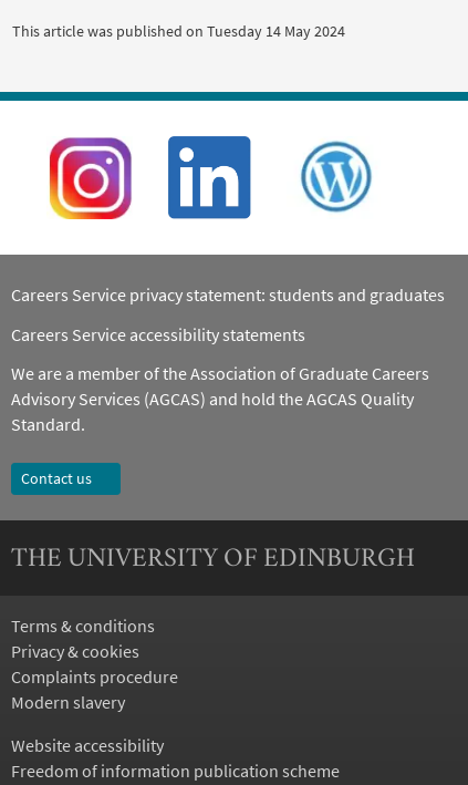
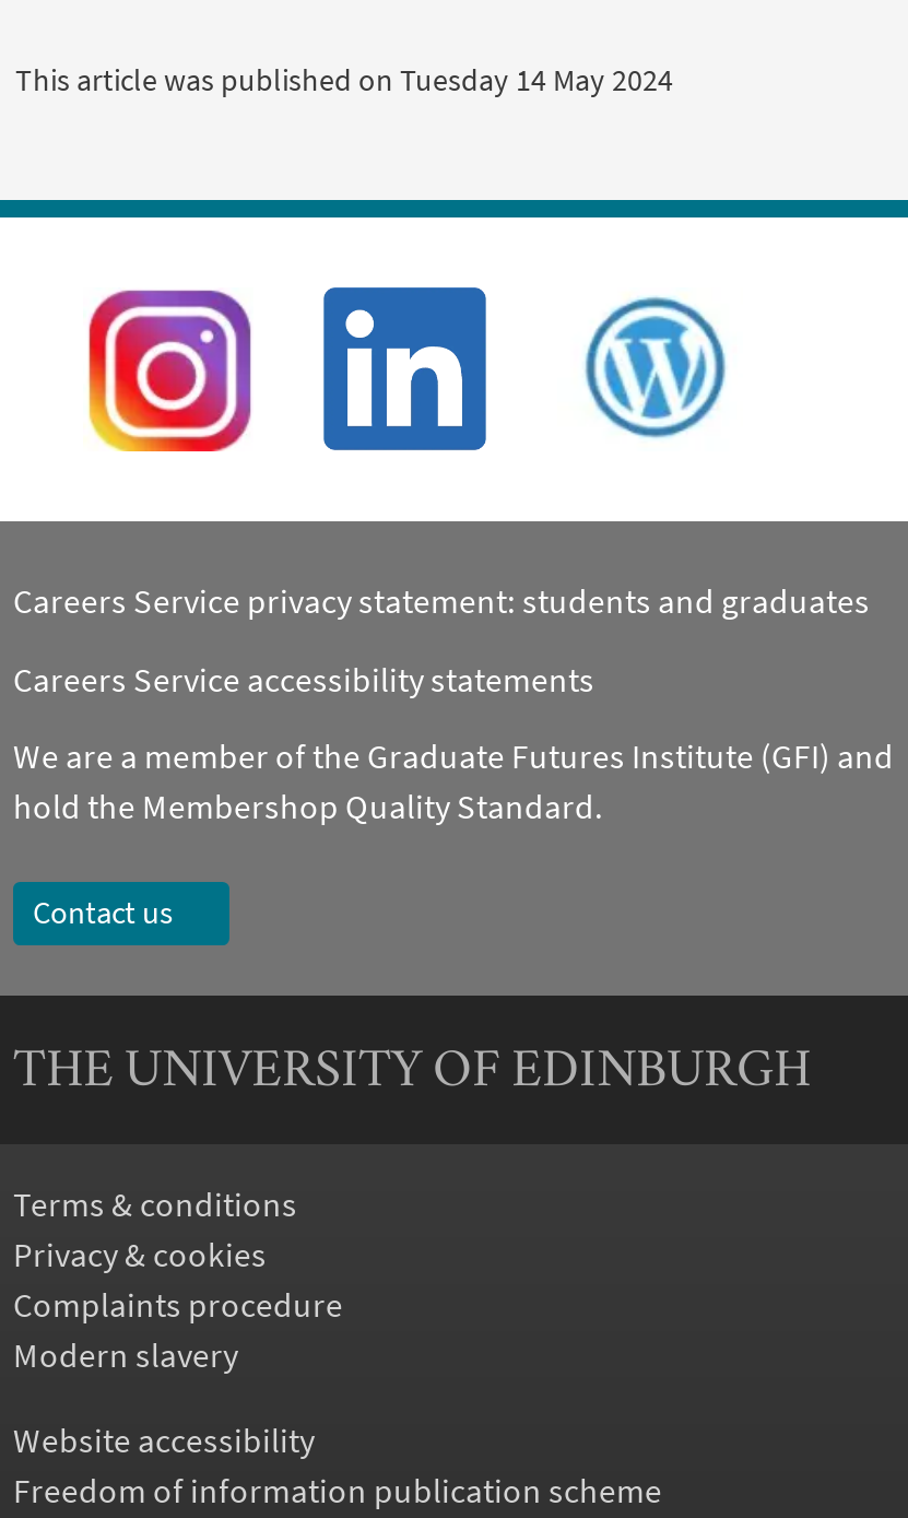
[11,364,429,436] We are a member of the Association of Graduate Careers | Advisory Services (AGCAS) and hold the AGCAS Quality | Standard. -> [13,736,894,828] We are a member of the Graduate Futures Institute (GFI) and | hold the Membershop Quality Standard.

